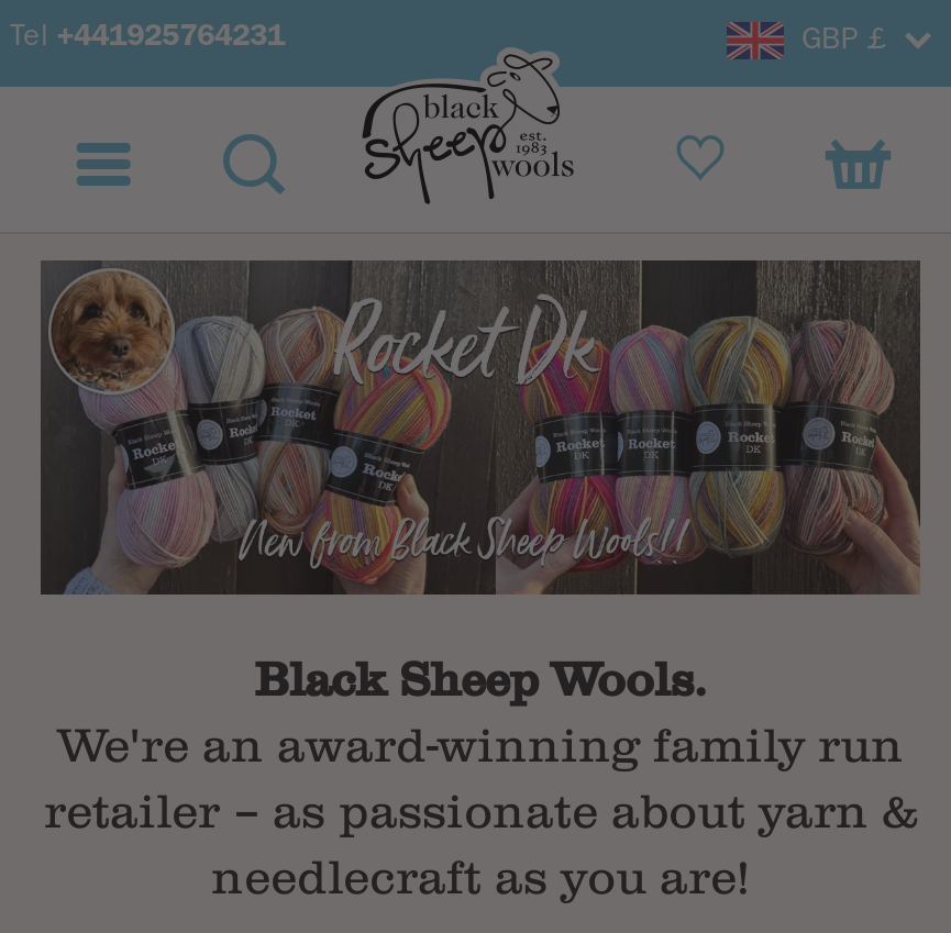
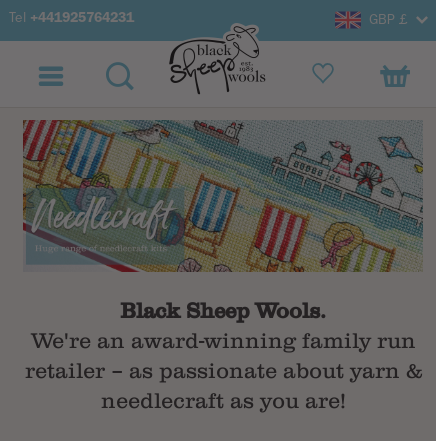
[38,258,922,597] [image] -> [22,119,424,273] [image]

